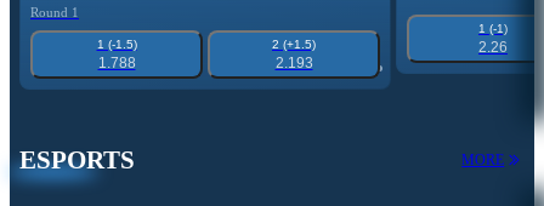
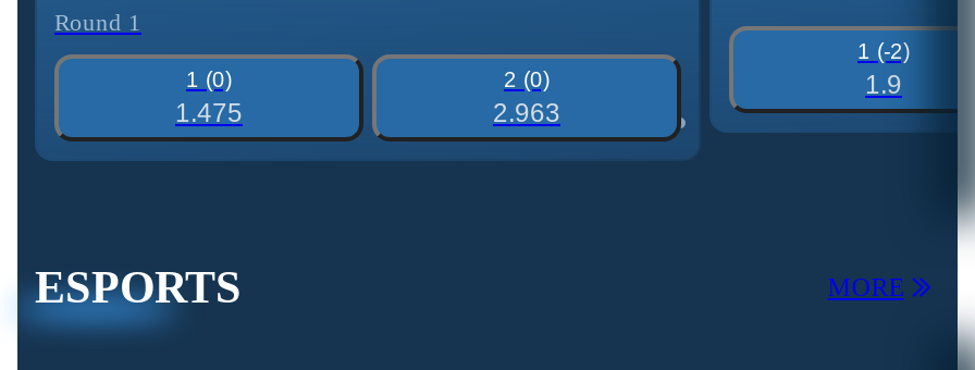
[478,22,508,56] 1 (-1) | 2.26 -> [857,39,910,100] 1 (-2) | 1.9
[97,38,137,71] 1 (-1.5) | 1.788 -> [175,67,243,128] 1 (0) | 1.475
[272,38,316,71] 2 (+1.5) | 2.193 -> [493,67,560,128] 2 (0) | 2.963

